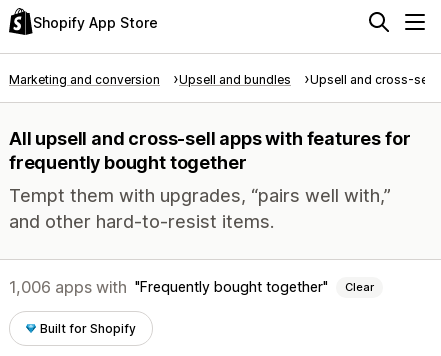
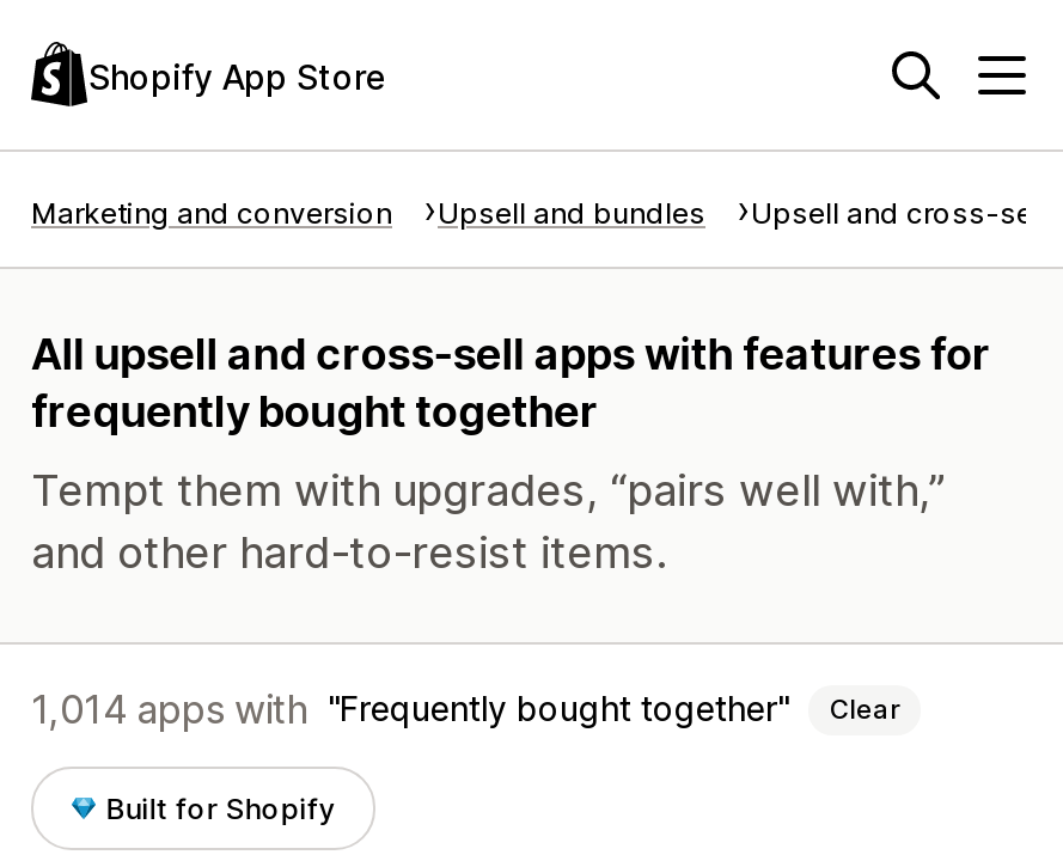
[9,277,374,297] 1,006 apps with Frequently bought together Clear -> [31,685,899,733] 1,014 apps with Frequently bought together Clear

